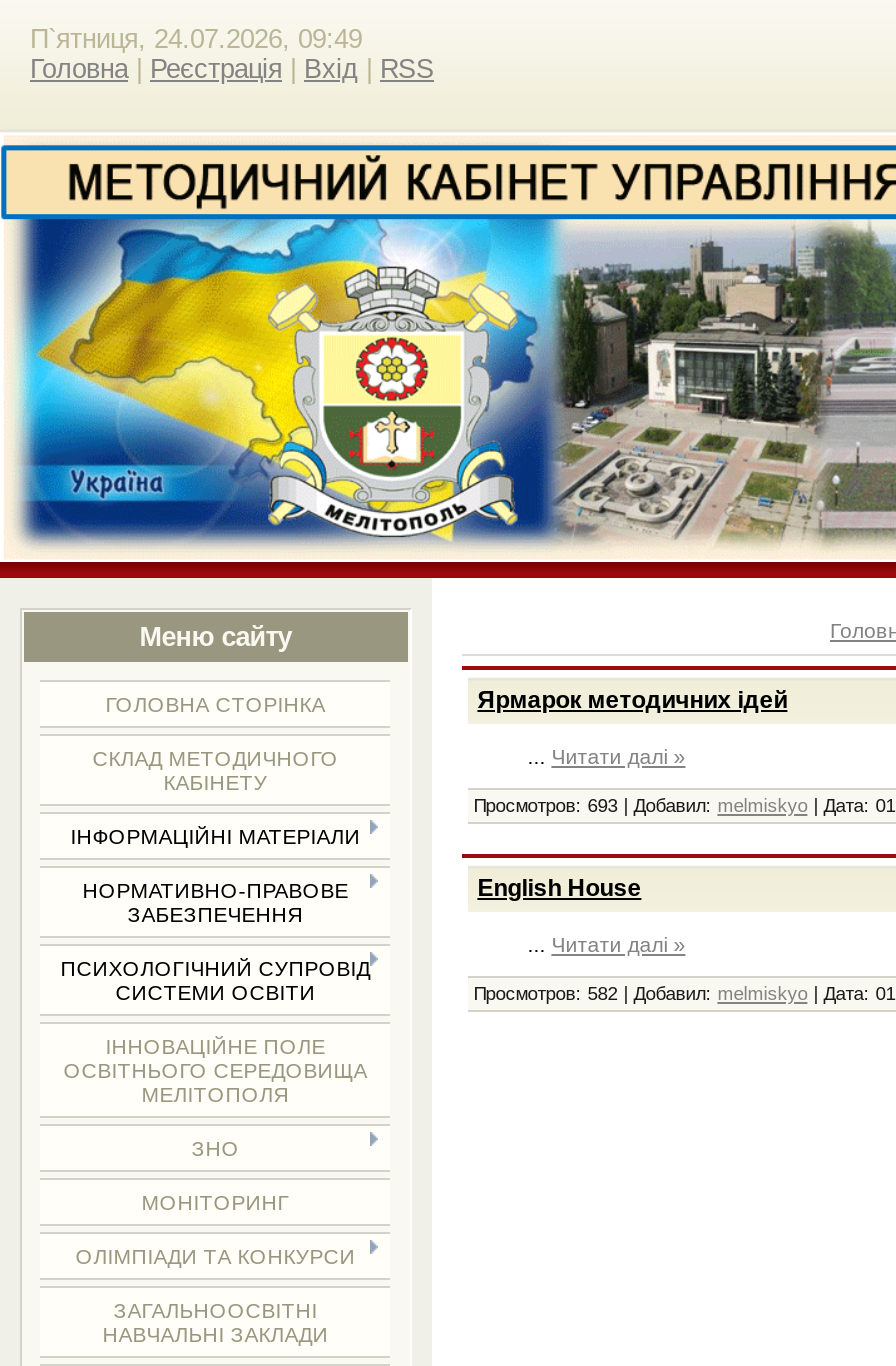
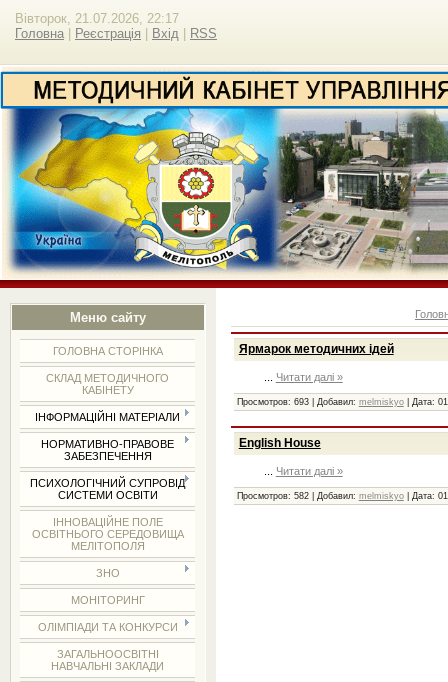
[30,24,362,54] П`ятниця, 24.07.2026, 09:49 -> [15,11,179,26] Вівторок, 21.07.2026, 22:17

